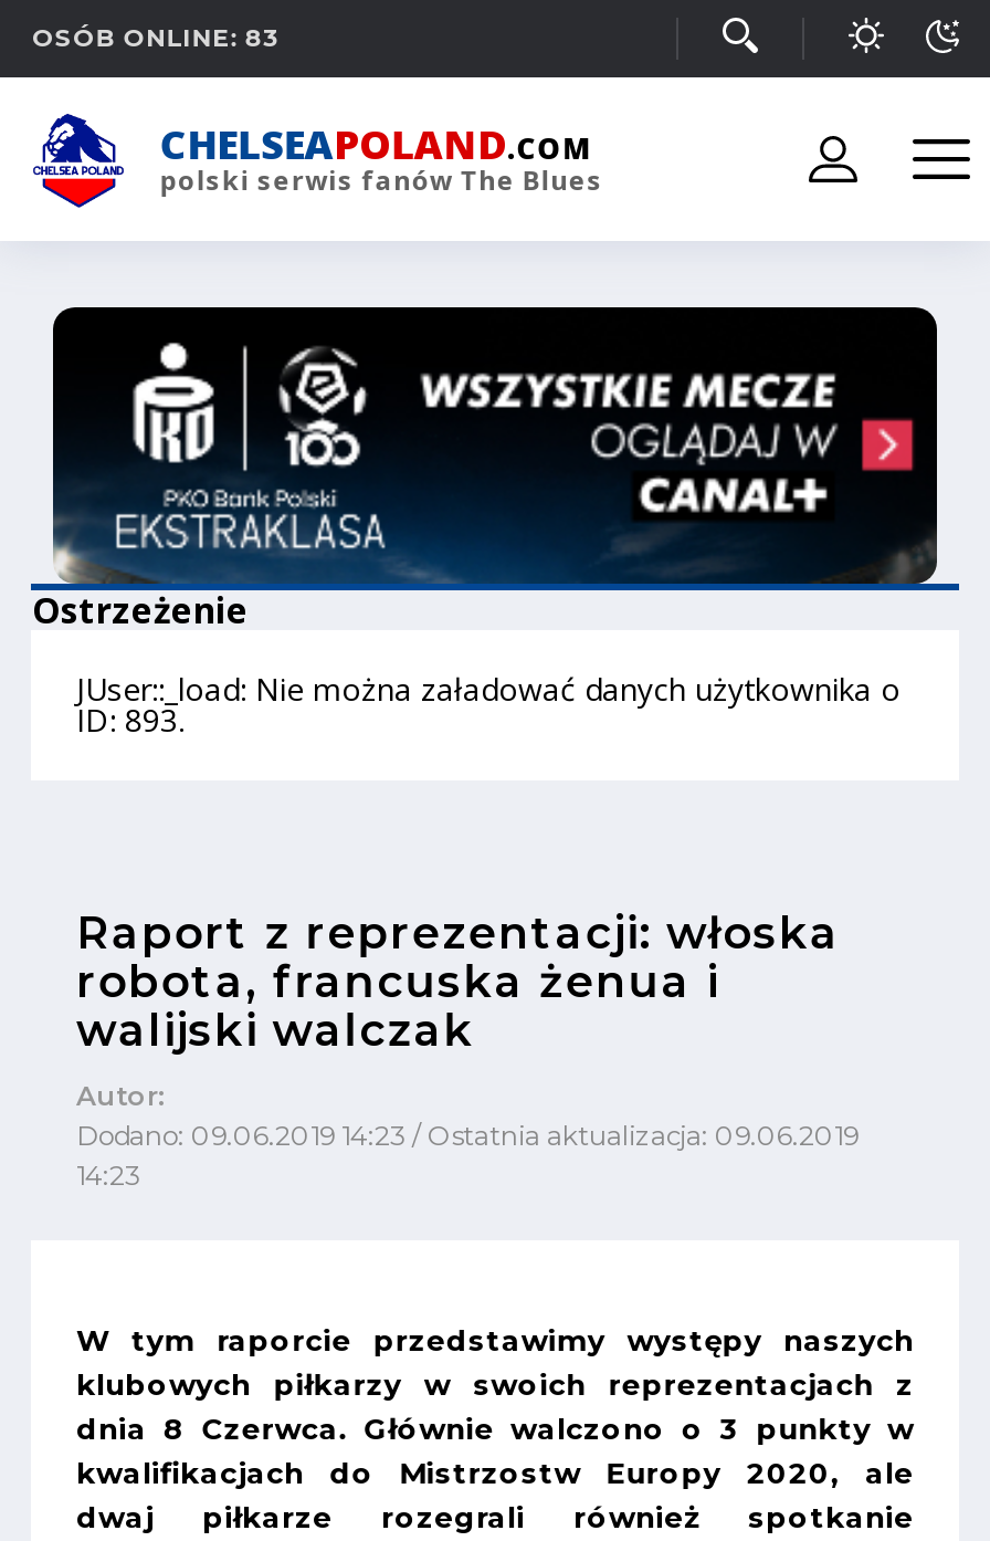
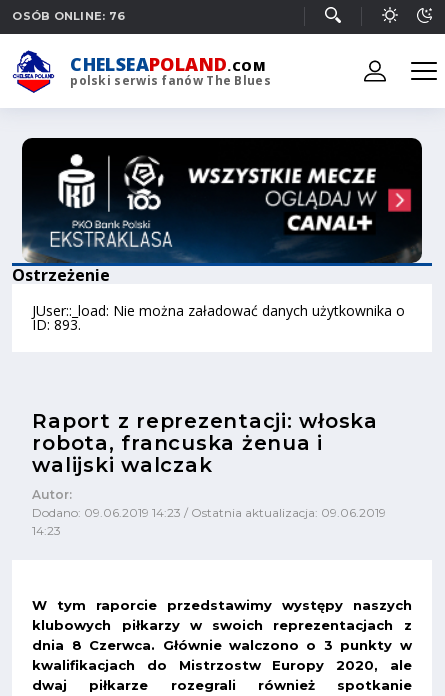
[32,22,279,53] OSÓB ONLINE: 83 -> [12,9,125,23] OSÓB ONLINE: 76

